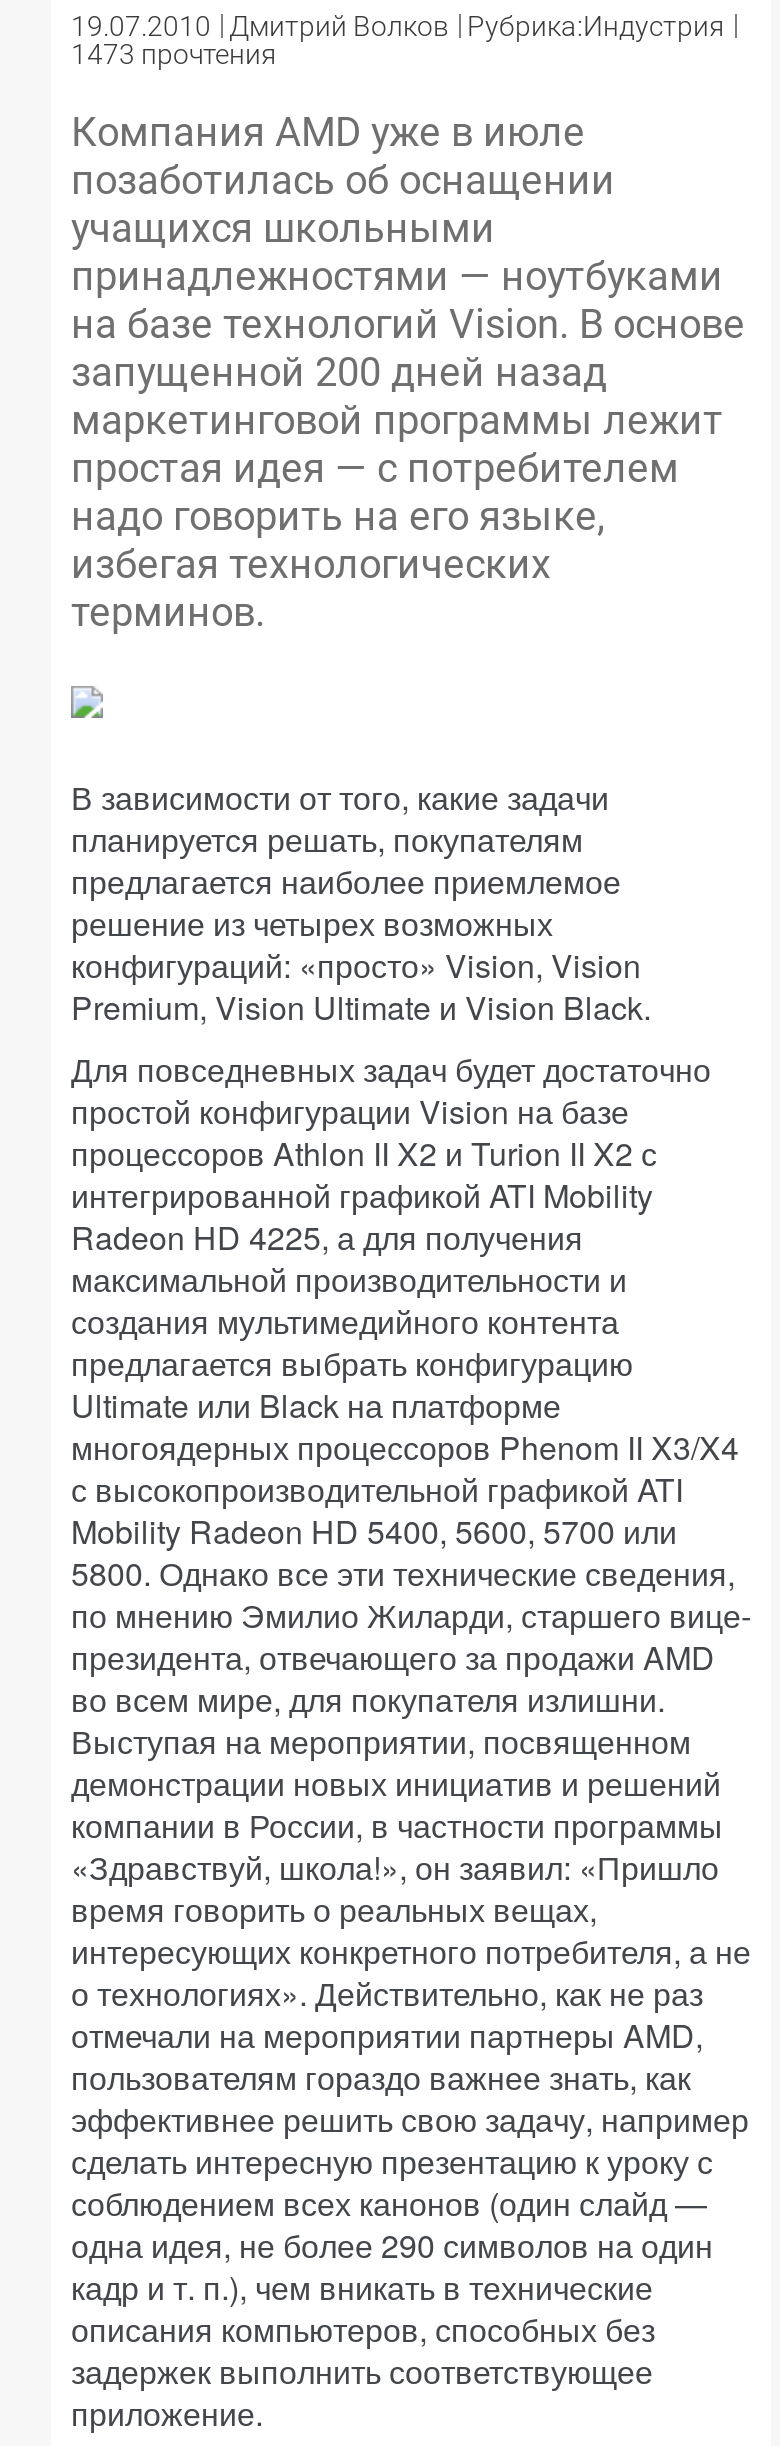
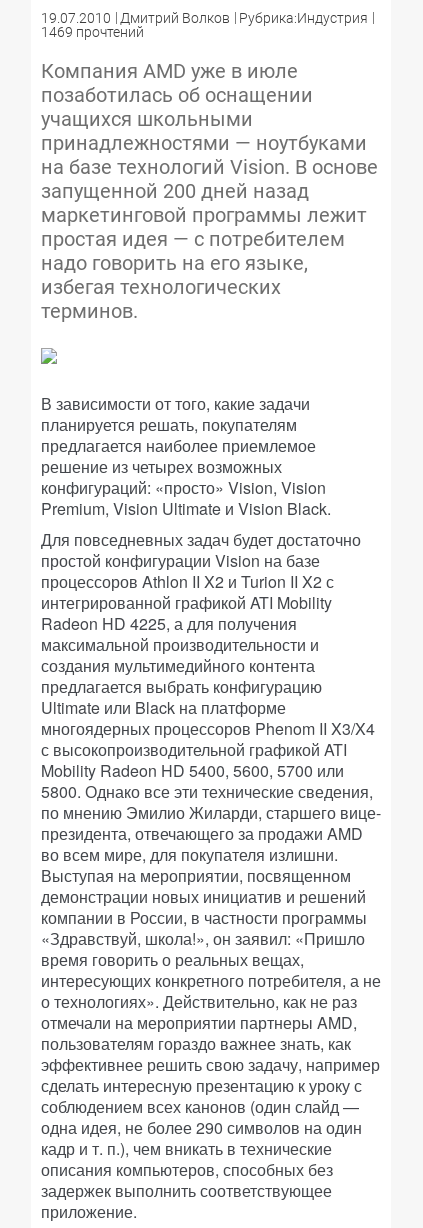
[71,38,277,70] 1473 прочтения -> [41,24,144,40] 1469 прочтений

